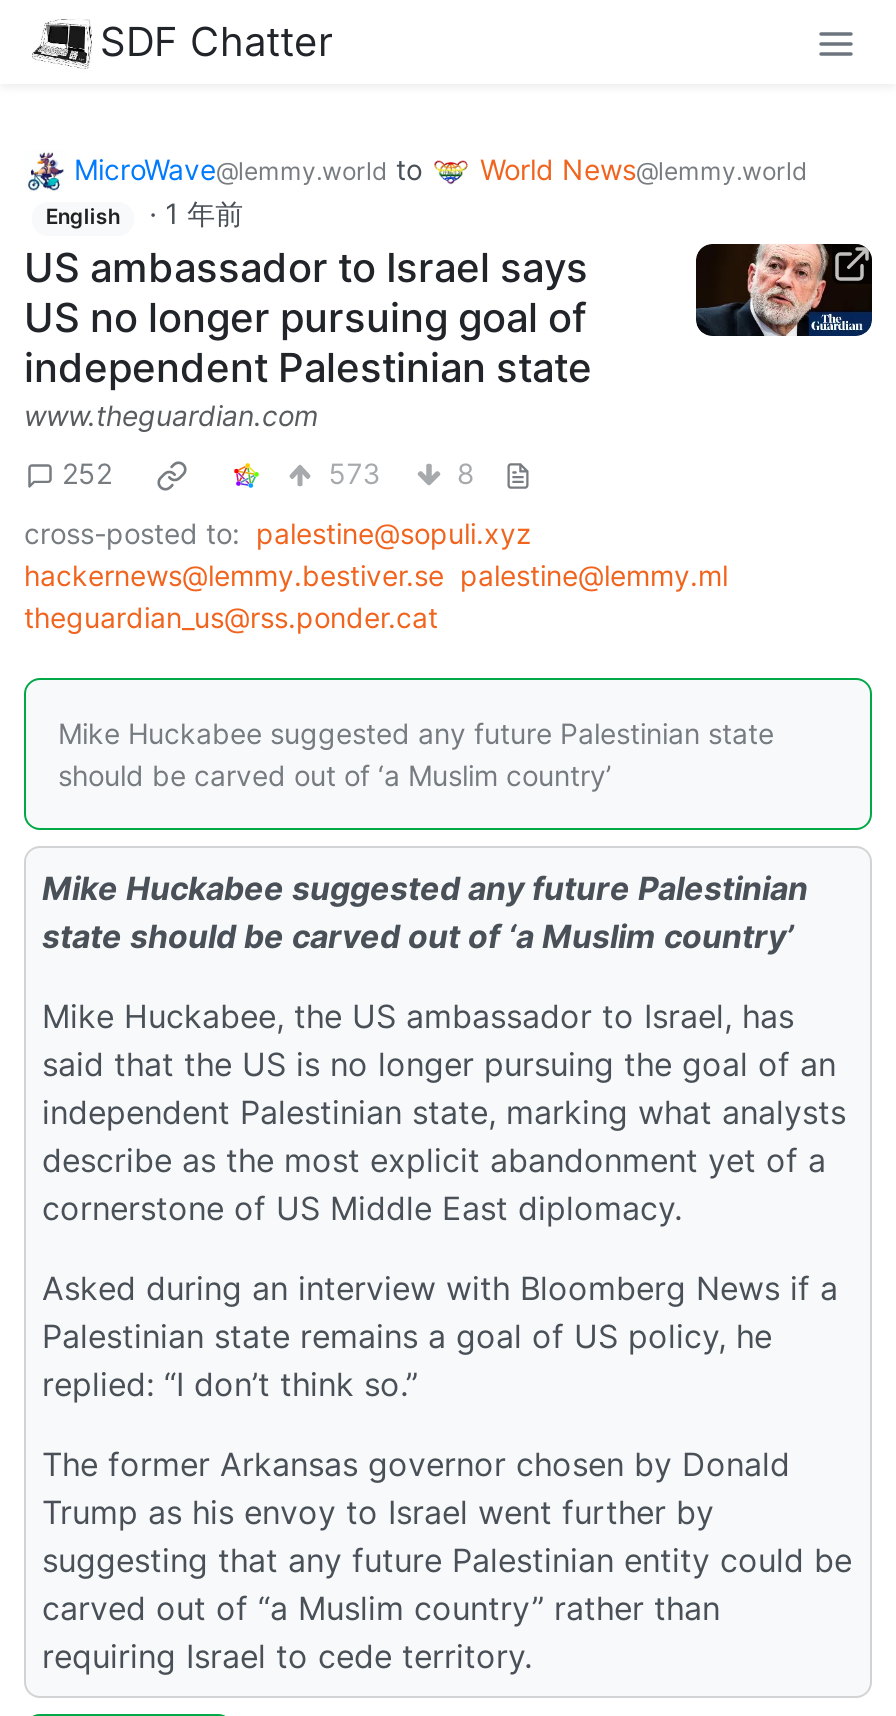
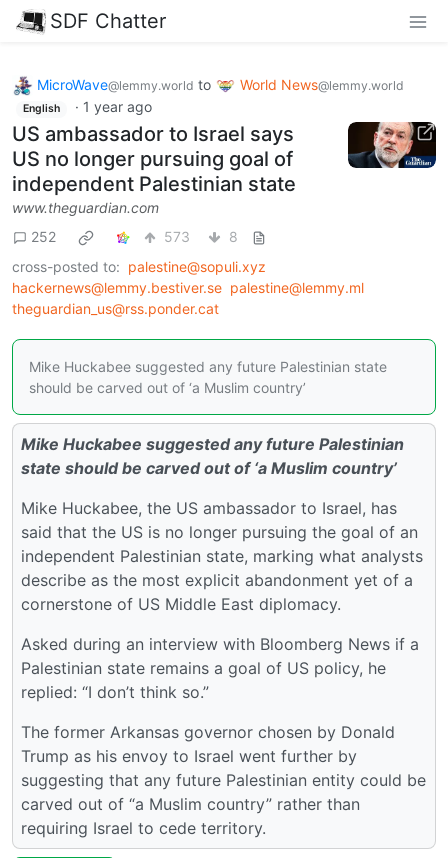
[46,196,243,230] English · 1 年前 -> [23,98,152,115] English · 1 year ago

